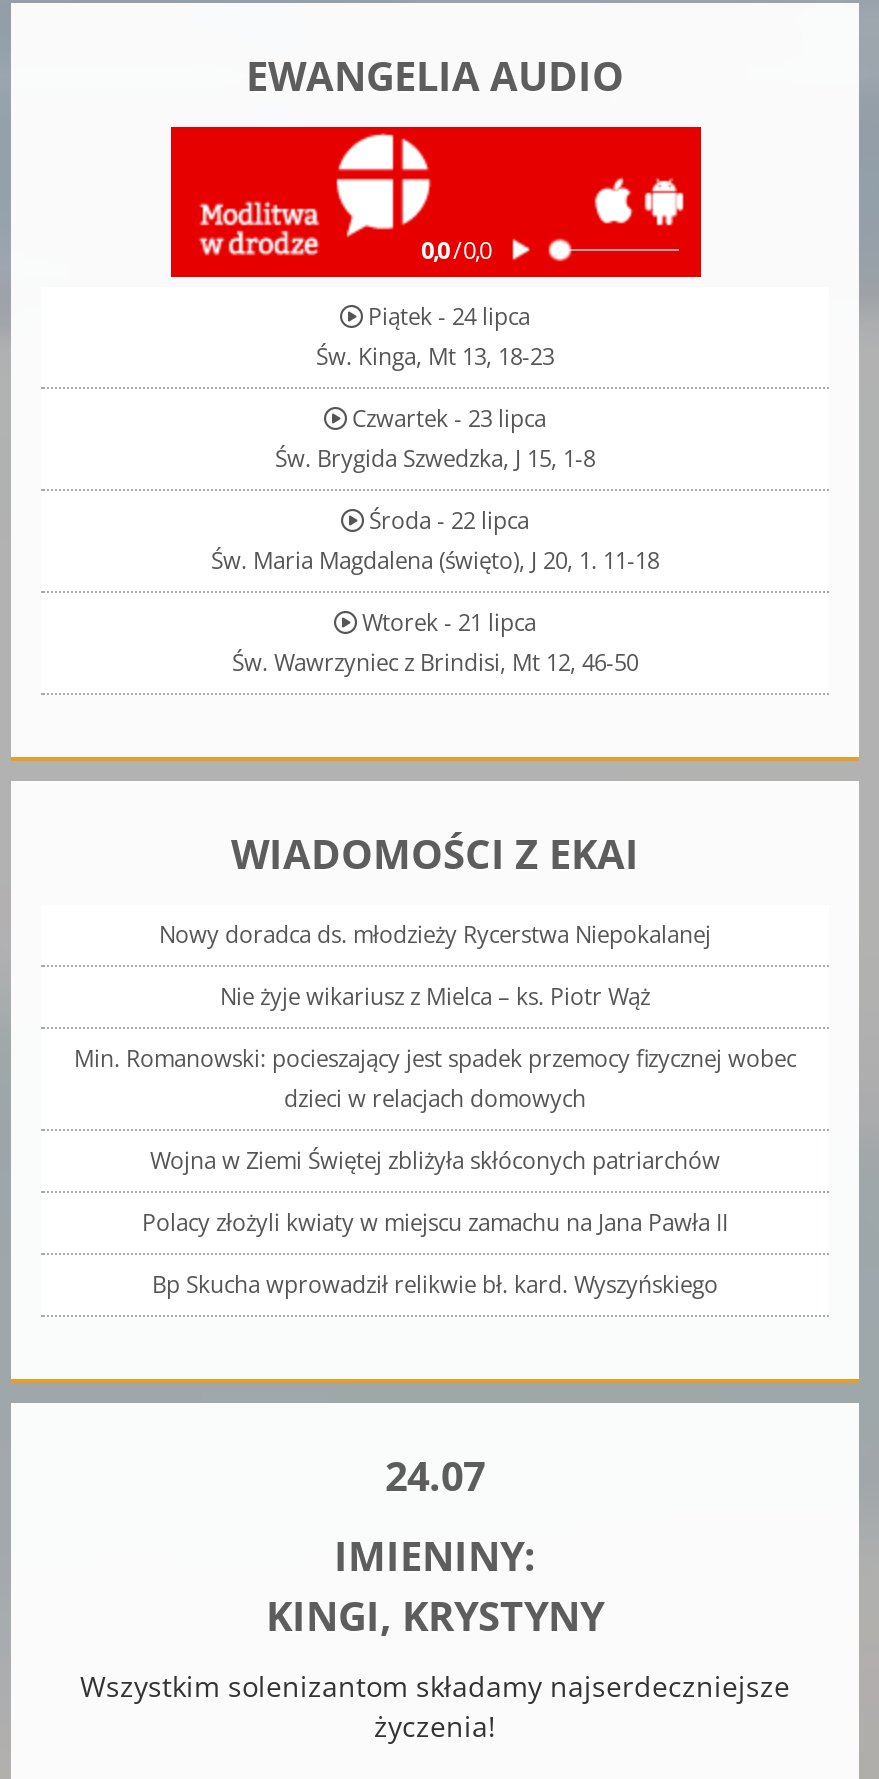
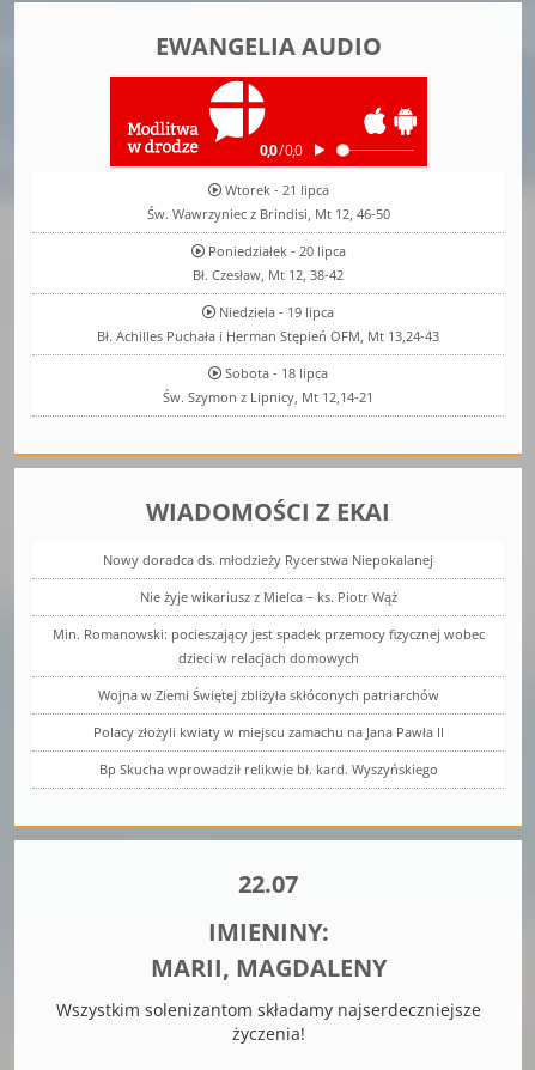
[211,302,659,576] Piątek - 24 lipca | Św. Kinga, Mt 13, 18-23 | Czwartek - 23 lipca | Św. Brygida Szwedzka, J 15, 1-8 | Środa - 22 lipca | Św. Maria Magdalena (święto), J 20, 1. 11-18 -> none
moved [232,608,638,678] -> [147,181,390,223]: Wtorek - 21 lipca | Św. Wawrzyniec z Brindisi, Mt 12, 46-50
none -> [97,242,439,406] Poniedziałek - 20 lipca | Bł. Czesław, Mt 12, 38-42 | Niedziela - 19 lipca | Bł. Achilles Puchała i Herman Stępień OFM, Mt 13,24-43 | Sobota - 18 lipca | Św. Szymon z Lipnicy, Mt 12,14-21
[385,1450,485,1504] 24.07 -> [238,868,298,900] 22.07
[266,1590,604,1644] KINGI, KRYSTYNY -> [150,952,386,984] MARII, MAGDALENY

